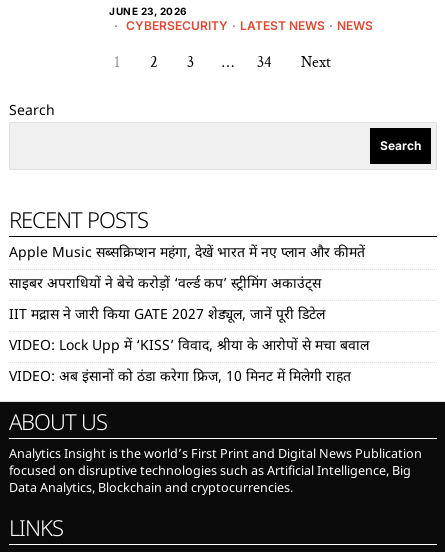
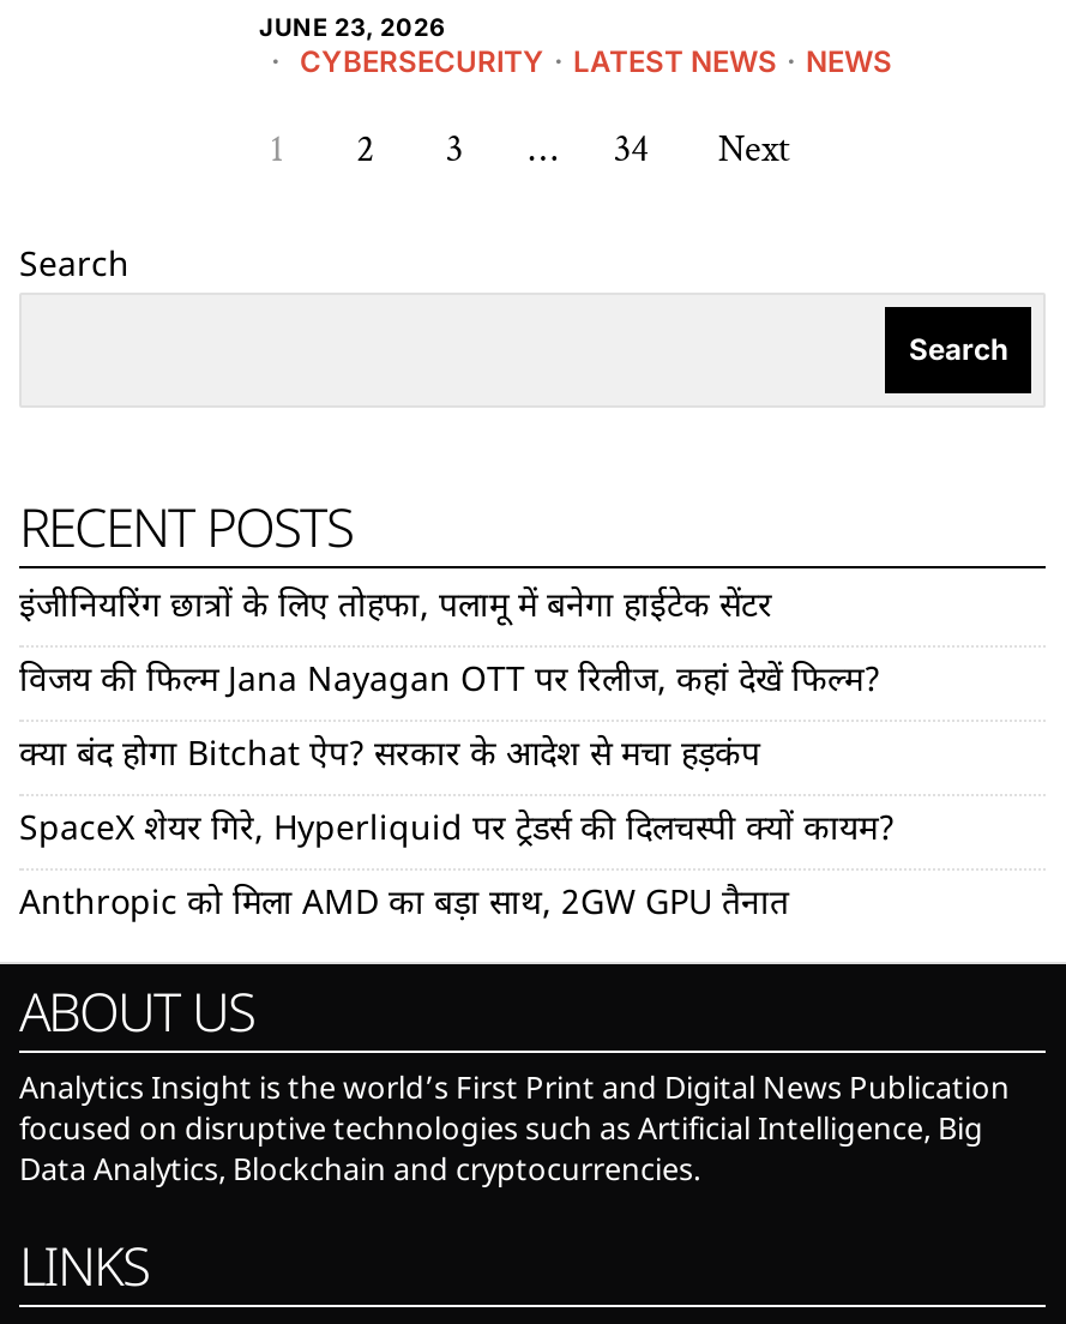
[9,244,365,263] Apple Music सब्सक्रिप्शन महंगा, देखें भारत में नए प्लान और कीमतें -> [19,585,772,631] इंजीनियरिंग छात्रों के लिए तोहफा, पलामू में बनेगा हाईटेक सेंटर
[9,275,321,294] साइबर अपराधियों ने बेचे करोड़ों ‘वर्ल्ड कप’ स्ट्रीमिंग अकाउंट्स -> [19,660,880,705] विजय की फिल्म Jana Nayagan OTT पर रिलीज, कहां देखें फिल्म?
[9,306,325,325] IIT मद्रास ने जारी किया GATE 2027 शेड्यूल, जानें पूरी डिटेल -> [19,734,760,780] क्या बंद होगा Bitchat ऐप? सरकार के आदेश से मचा हड़कंप
[9,337,369,356] VIDEO: Lock Upp में ‘KISS’ विवाद, श्रीया के आरोपों से मचा बवाल -> [19,808,895,854] SpaceX शेयर गिरे, Hyperliquid पर ट्रेडर्स की दिलचस्पी क्यों कायम?
[9,368,351,387] VIDEO: अब इंसानों को ठंडा करेगा फ्रिज, 10 मिनट में मिलेगी राहत -> [19,883,789,928] Anthropic को मिला AMD का बड़ा साथ, 2GW GPU तैनात

